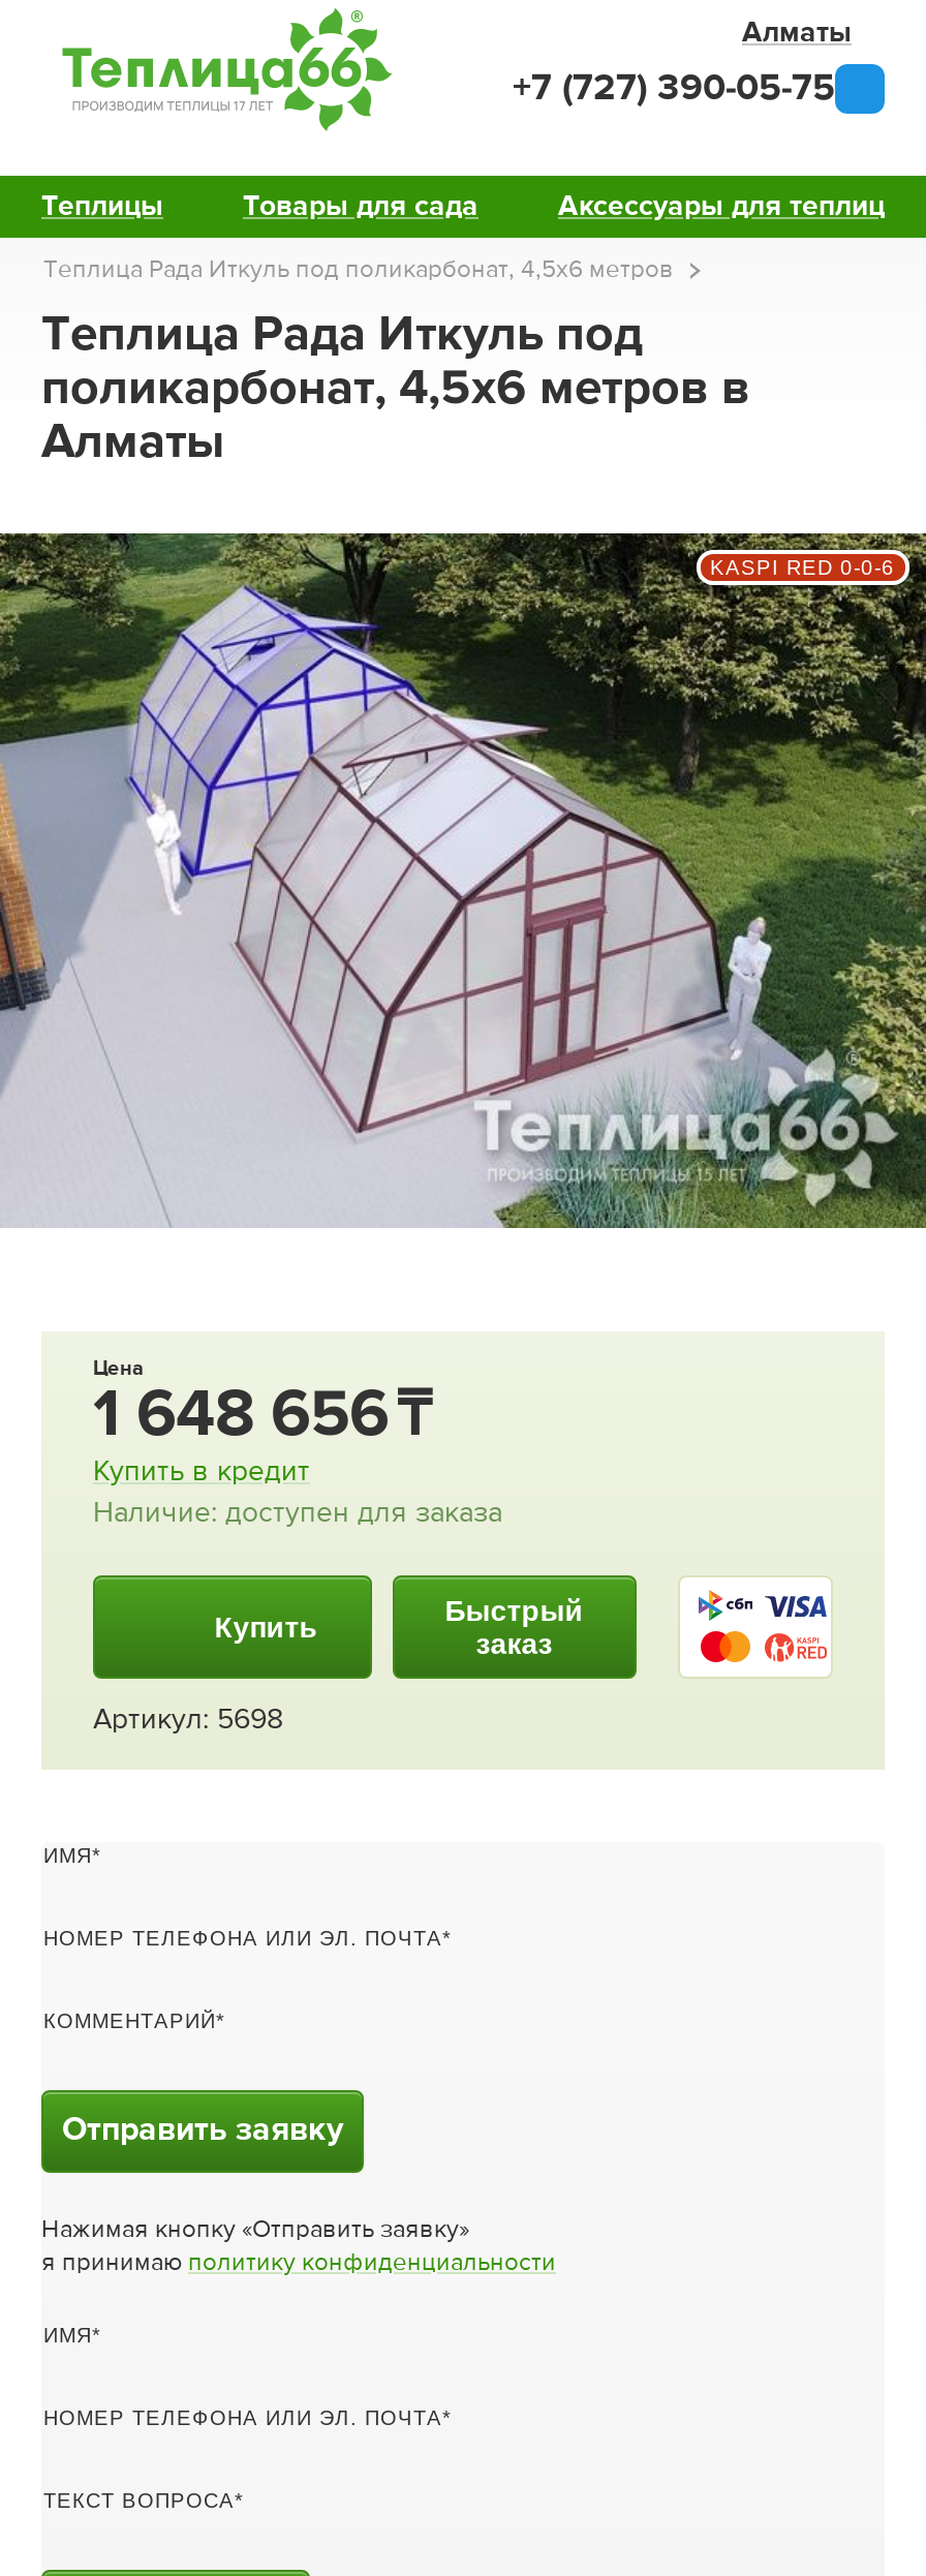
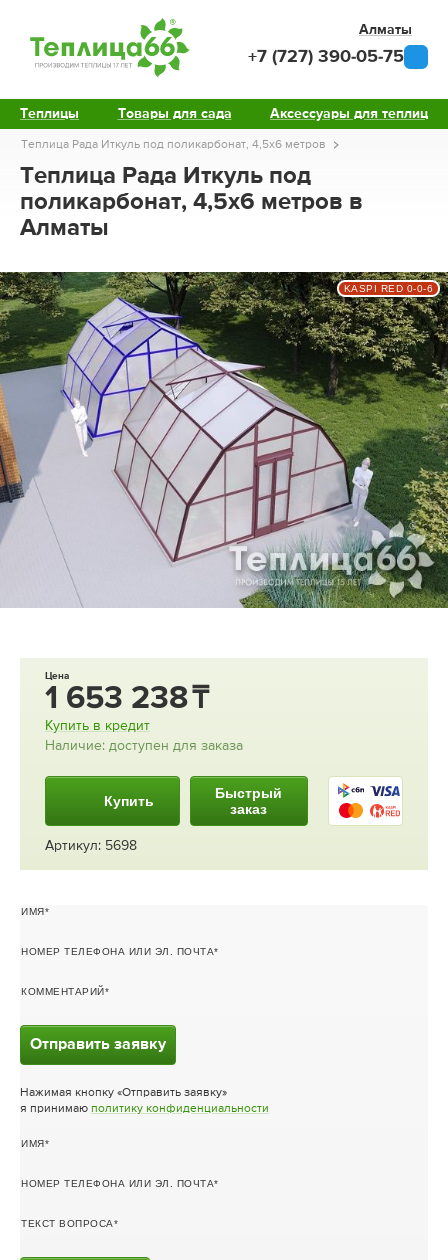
[93,1382,389,1449] 1 648 656 -> [45,683,188,715] 1 653 238

